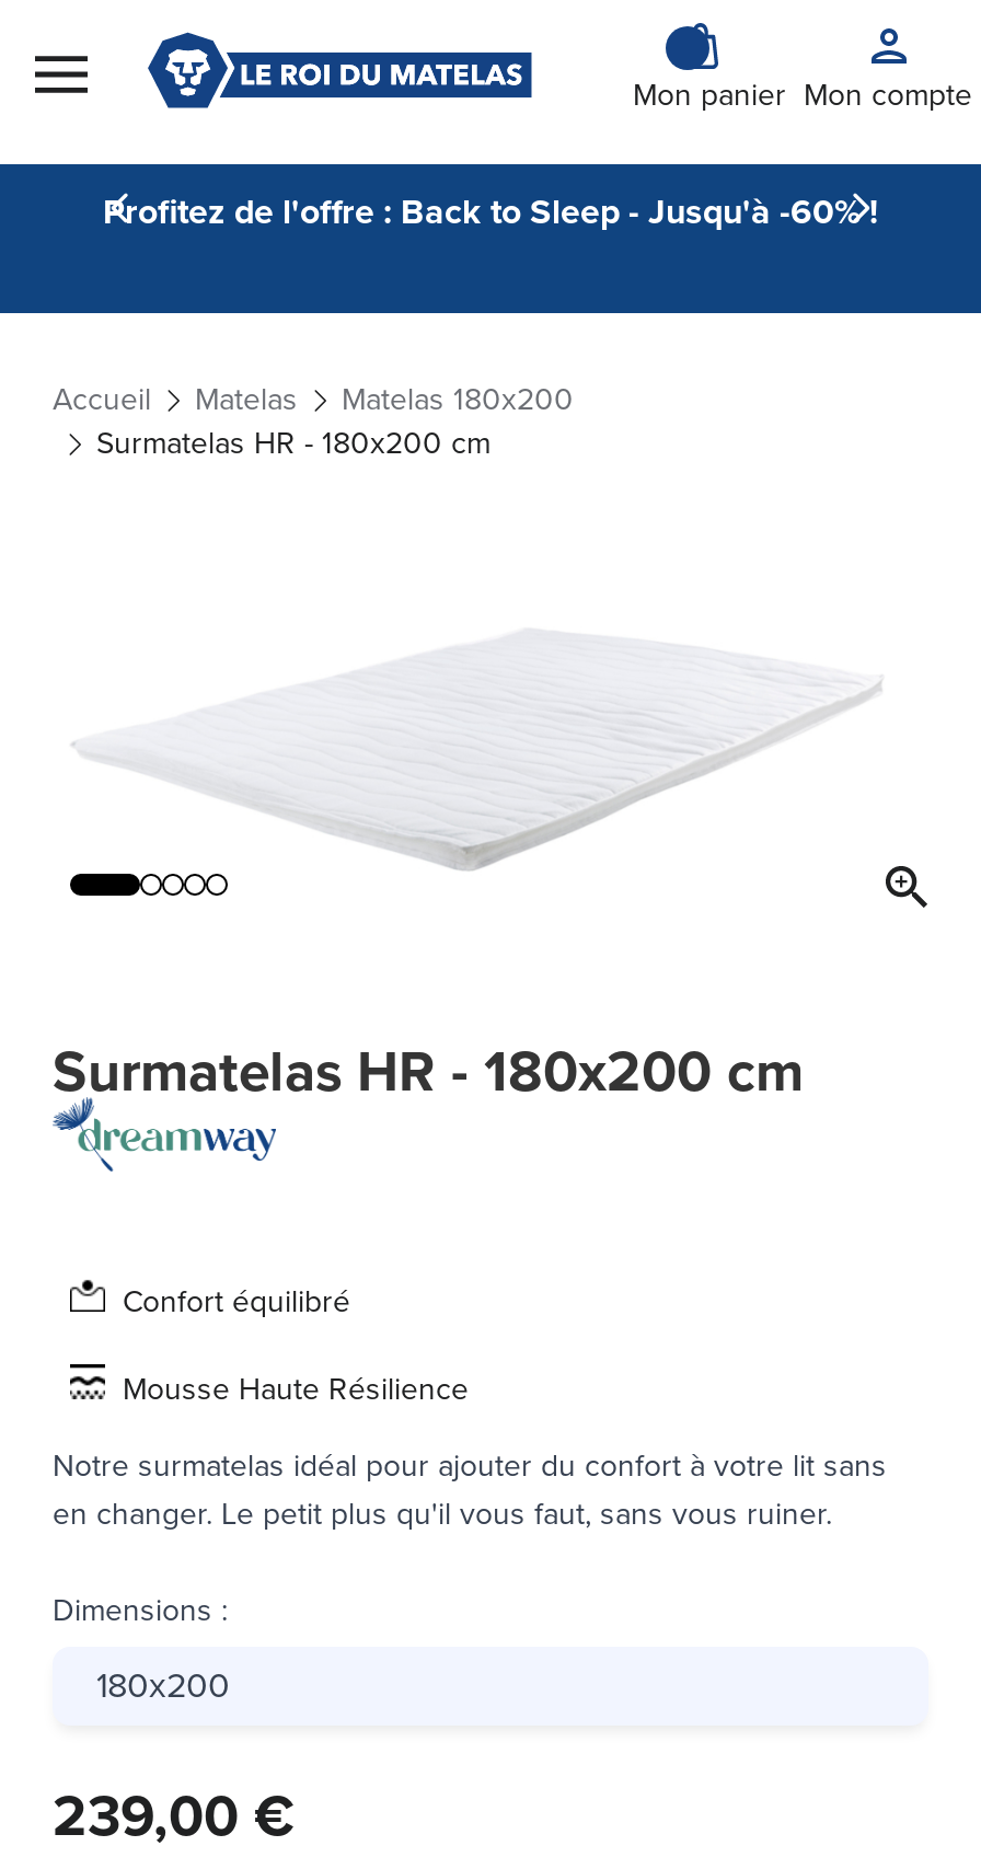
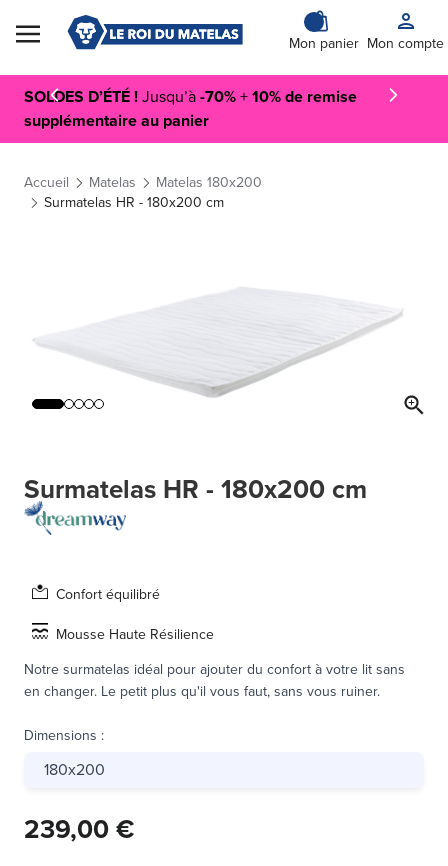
[103,186,878,236] Profitez de l'offre : Back to Sleep - Jusqu'à -60% ! -> [24,85,357,132] SOLDES D’ÉTÉ ! Jusqu’à -70% + 10% de remise | supplémentaire au panier

